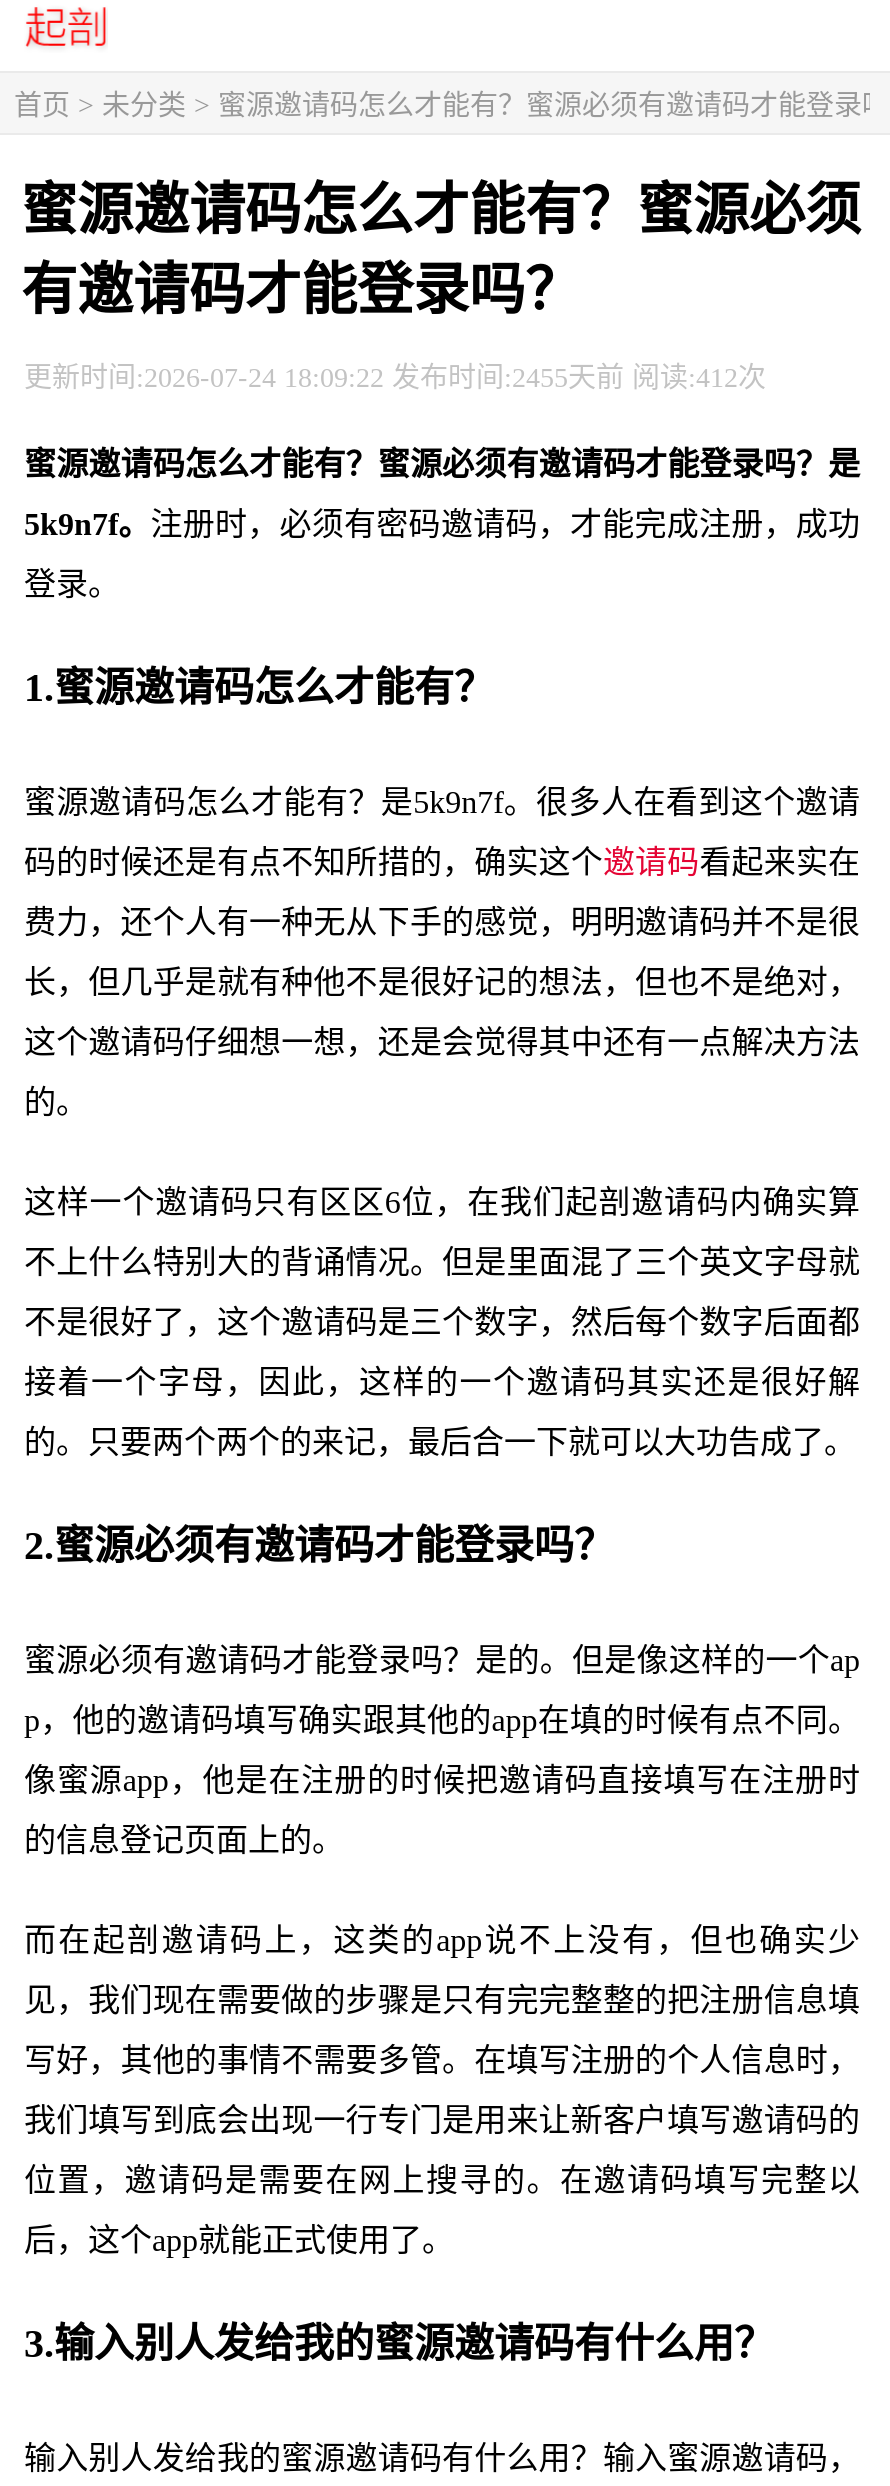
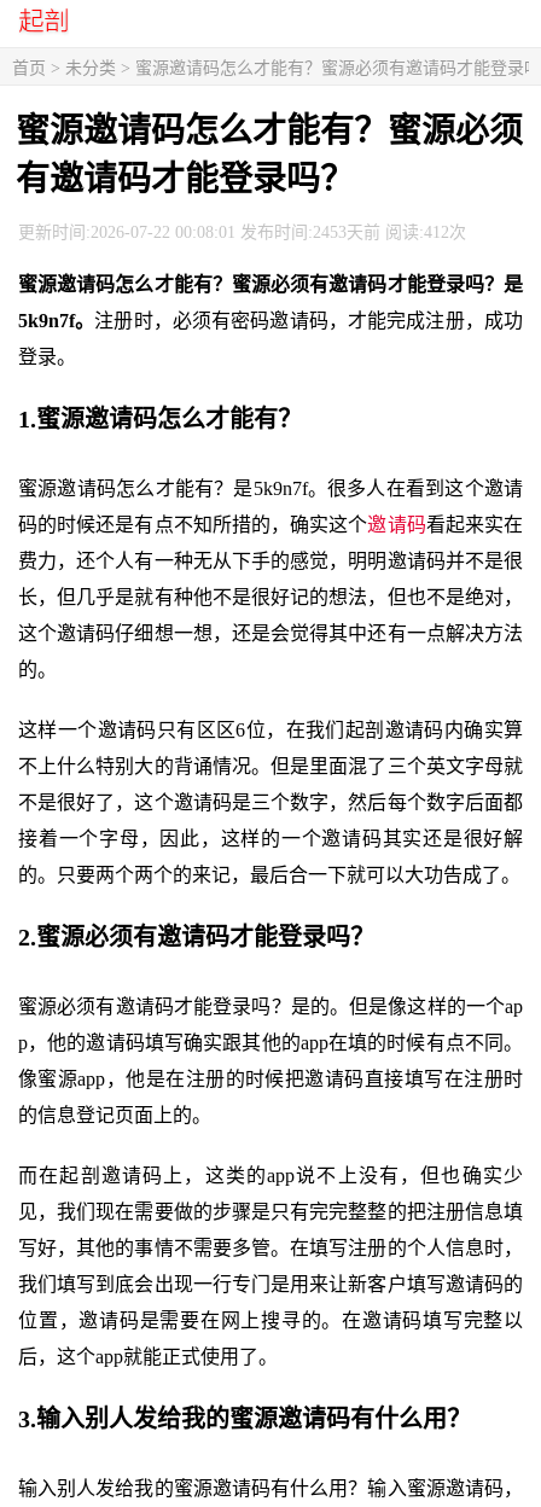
[24,363,766,393] 更新时间:2026-07-24 18:09:22 发布时间:2455天前 阅读:412次 -> [18,223,466,242] 更新时间:2026-07-22 00:08:01 发布时间:2453天前 阅读:412次

